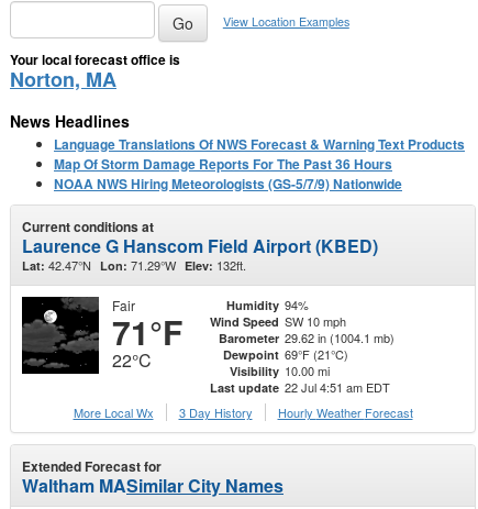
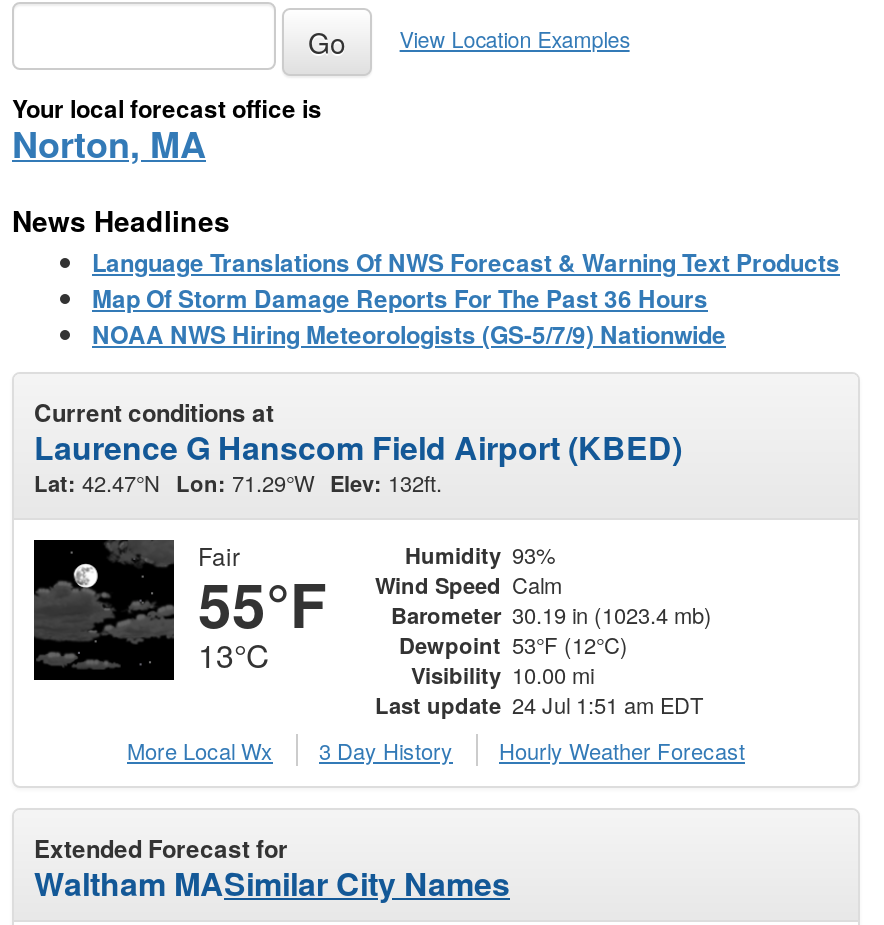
[209,295,394,362] Humidity 94% | Wind Speed SW 10 mph | Barometer 29.62 in (1004.1 mb) | Dewpoint 69°F (21°C) -> [375,537,712,659] Humidity 93% | Wind Speed Calm | Barometer 30.19 in (1023.4 mb) | Dewpoint 53°F (12°C)
[112,307,182,372] 71°F | 22°C -> [198,559,326,677] 55°F | 13°C
[209,378,390,395] Last update 22 Jul 4:51 am EDT -> [375,687,704,719] Last update 24 Jul 1:51 am EDT

